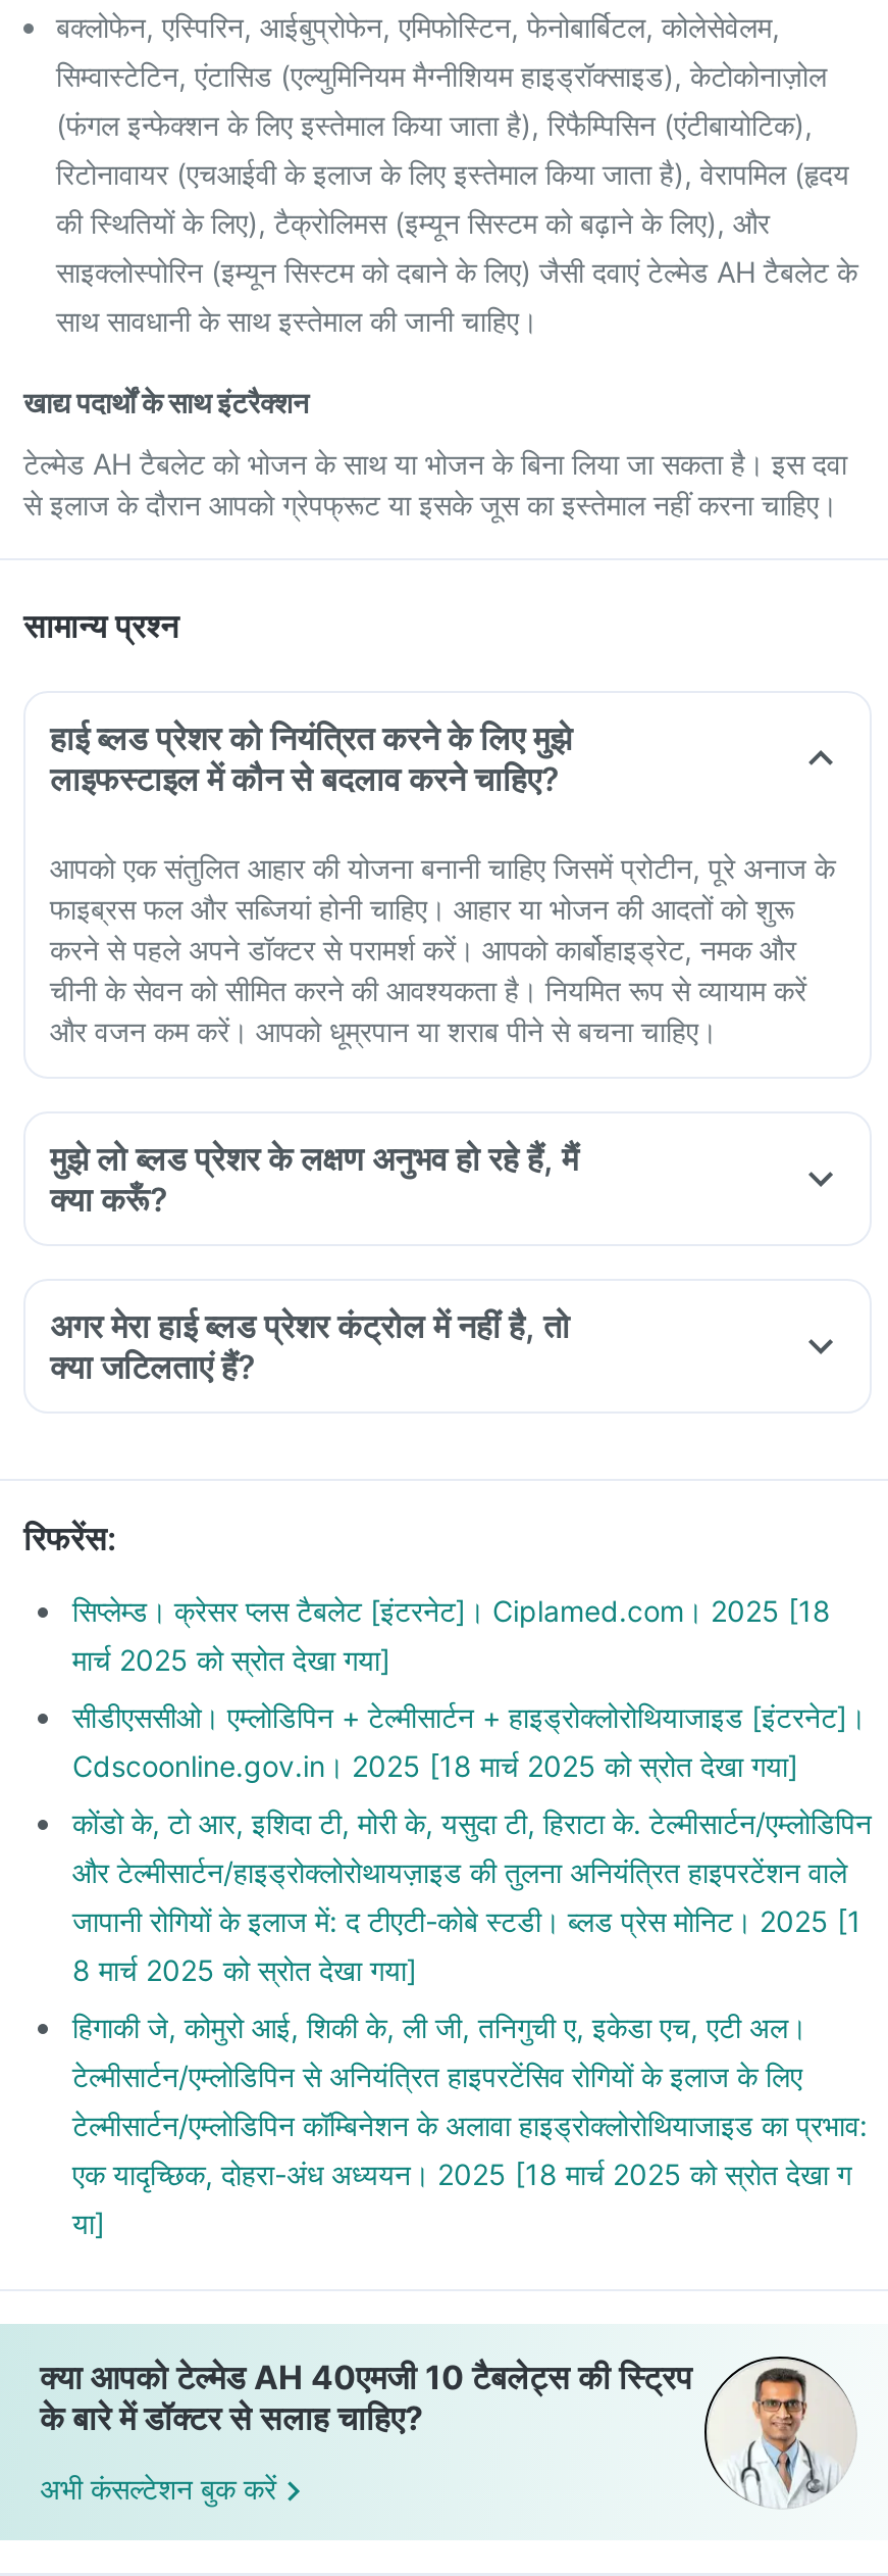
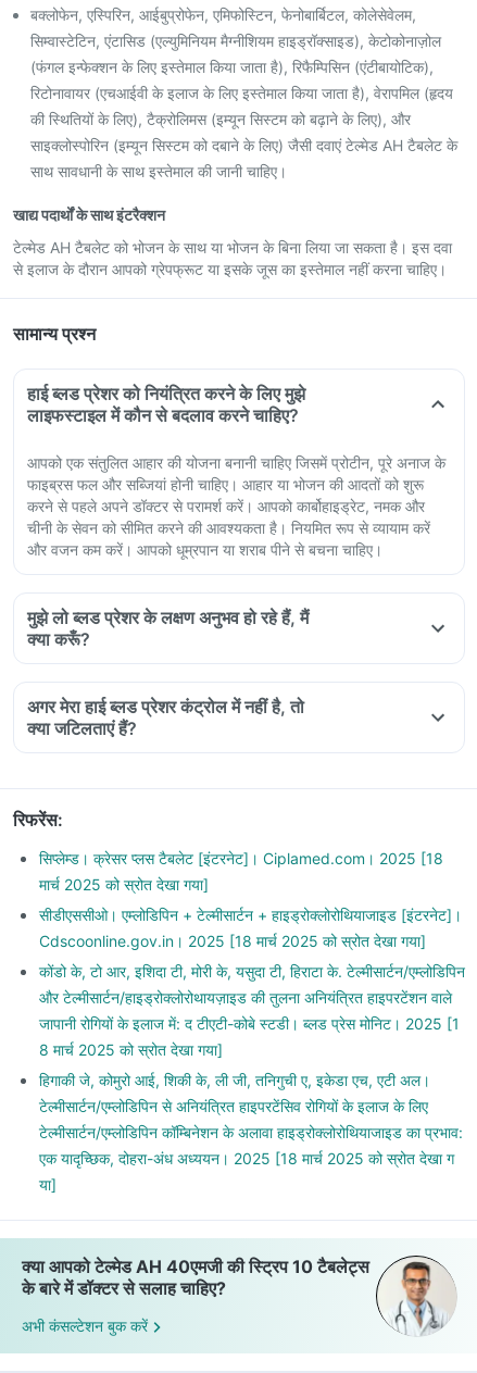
[40,2357,692,2397] क्या आपको टेल्मेड AH 40एमजी 10 टैबलेट्स की स्ट्रिप -> [22,1256,369,1277] क्या आपको टेल्मेड AH 40एमजी की स्ट्रिप 10 टैबलेट्स

